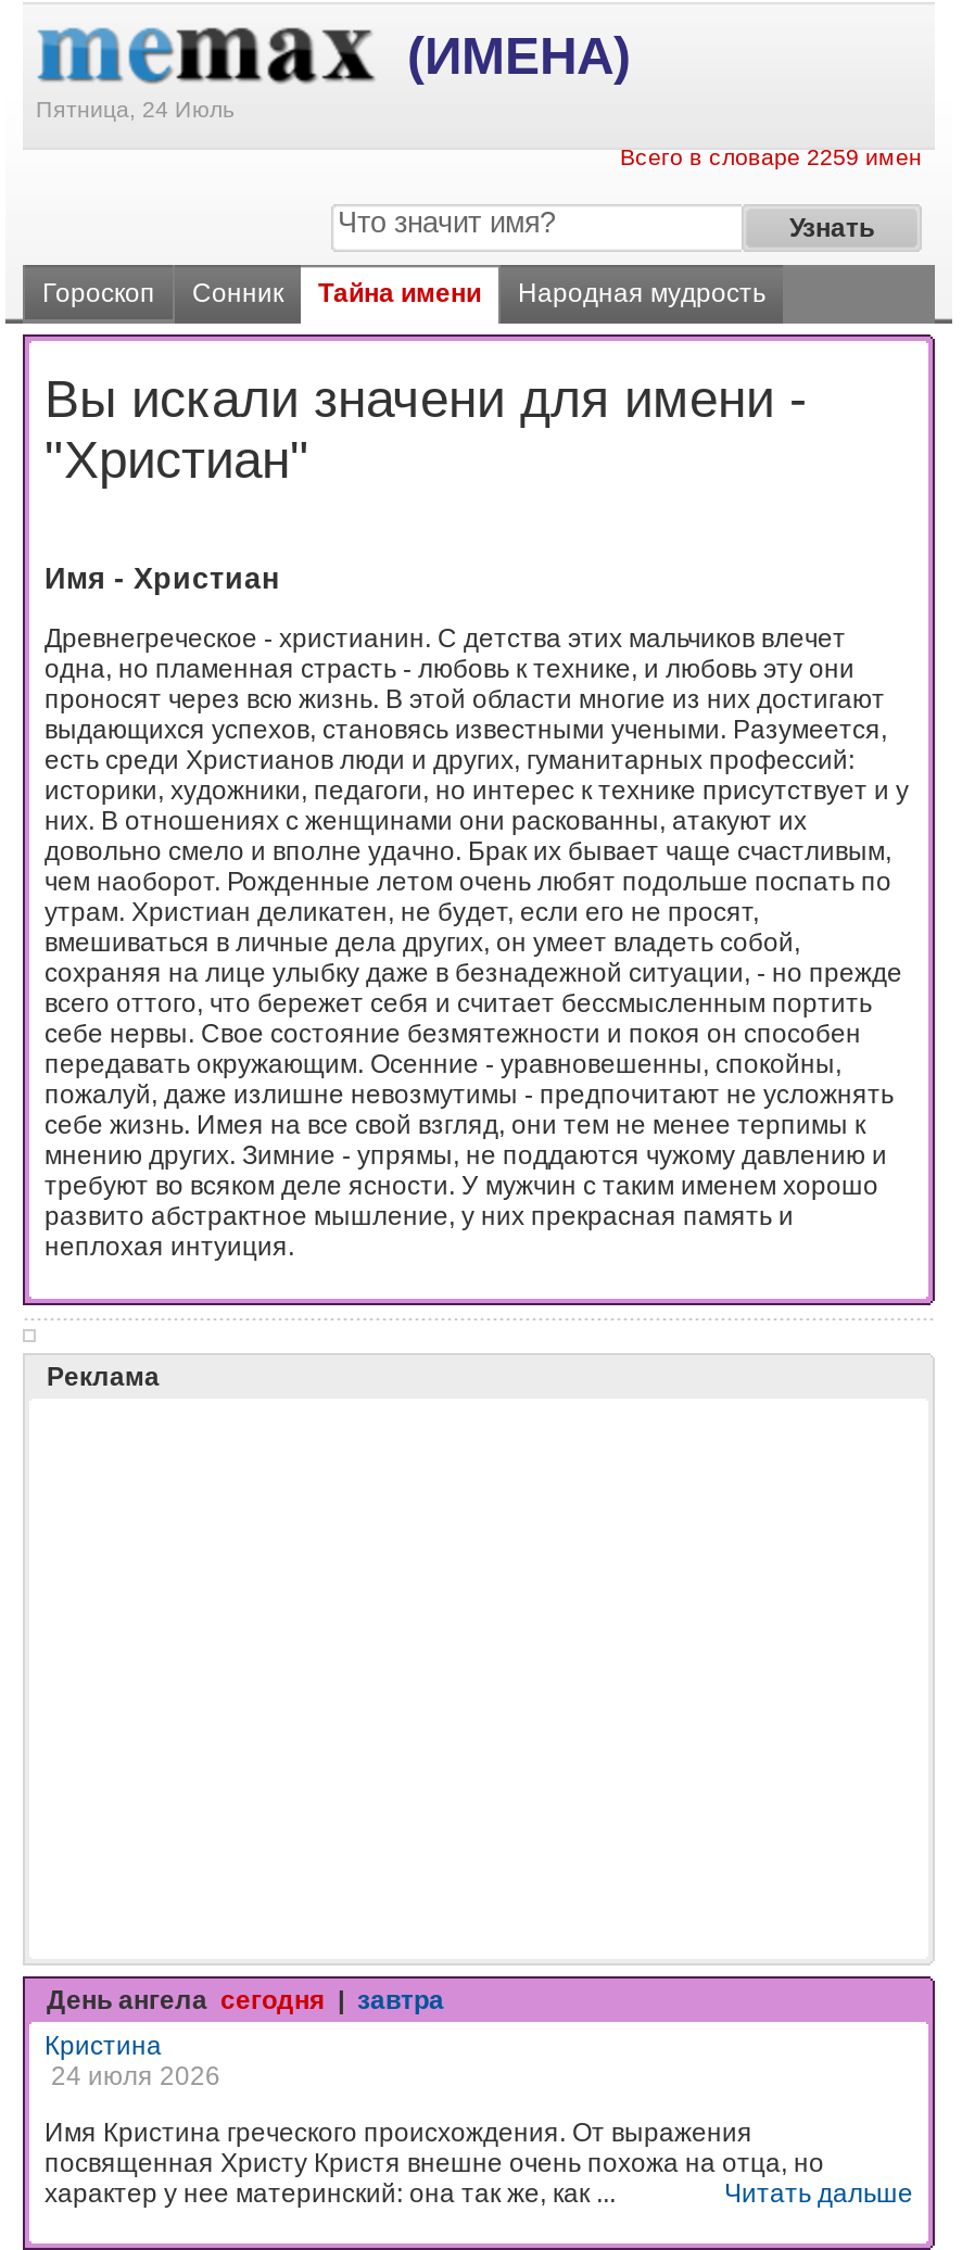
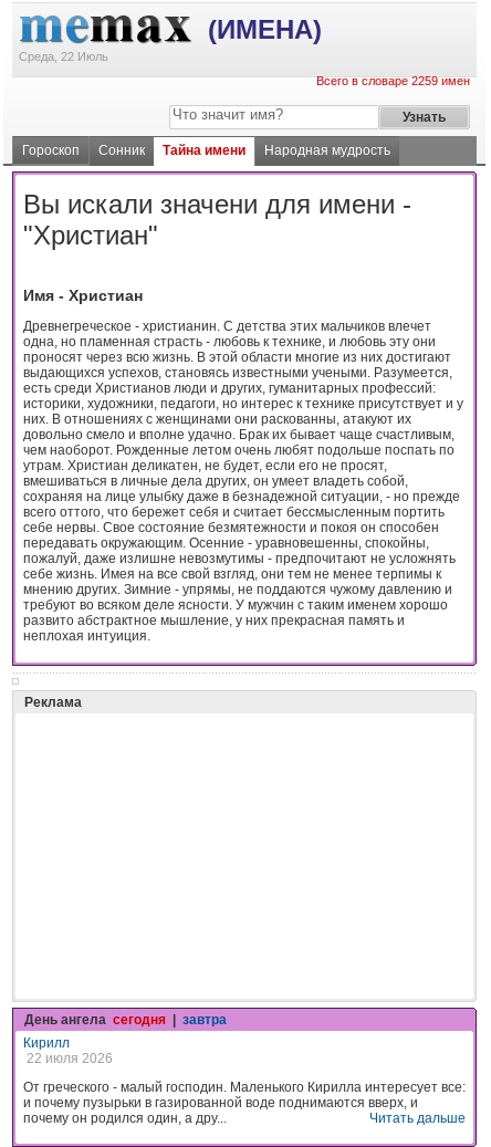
[36,96,236,122] Пятница, 24 Июль -> [19,50,108,63] Среда, 22 Июль
[45,2030,220,2091] Кристина | 24 июля 2026 -> [23,1035,113,1066] Кирилл | 22 июля 2026
[45,2117,824,2208] Имя Кристина греческого происхождения. От выражения | посвященная Христу Кристя внешне очень похожа на отца, но | характер у нее материнский: она так же, как ... -> [23,1079,466,1126] От греческого - малый господин. Маленького Кирилла интересует все: | и почему пузырьки в газированной воде поднимаются вверх, и | почему он родился один, а дру...

